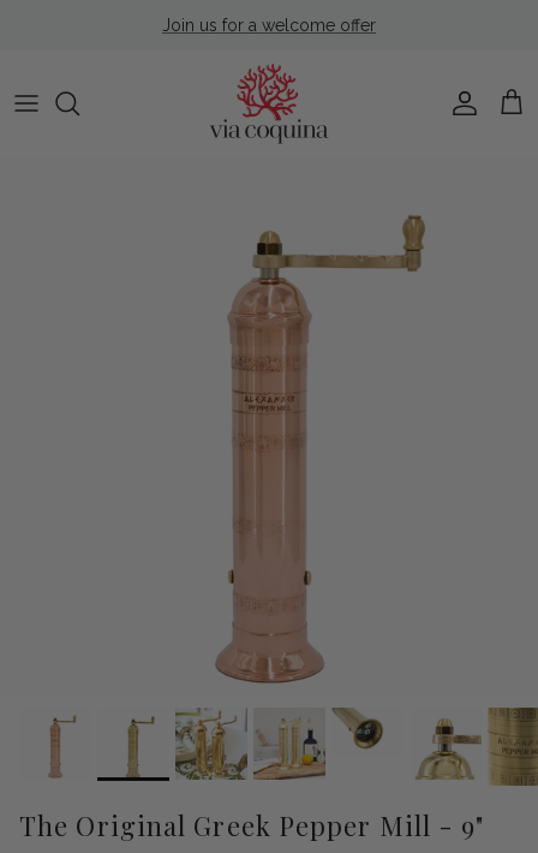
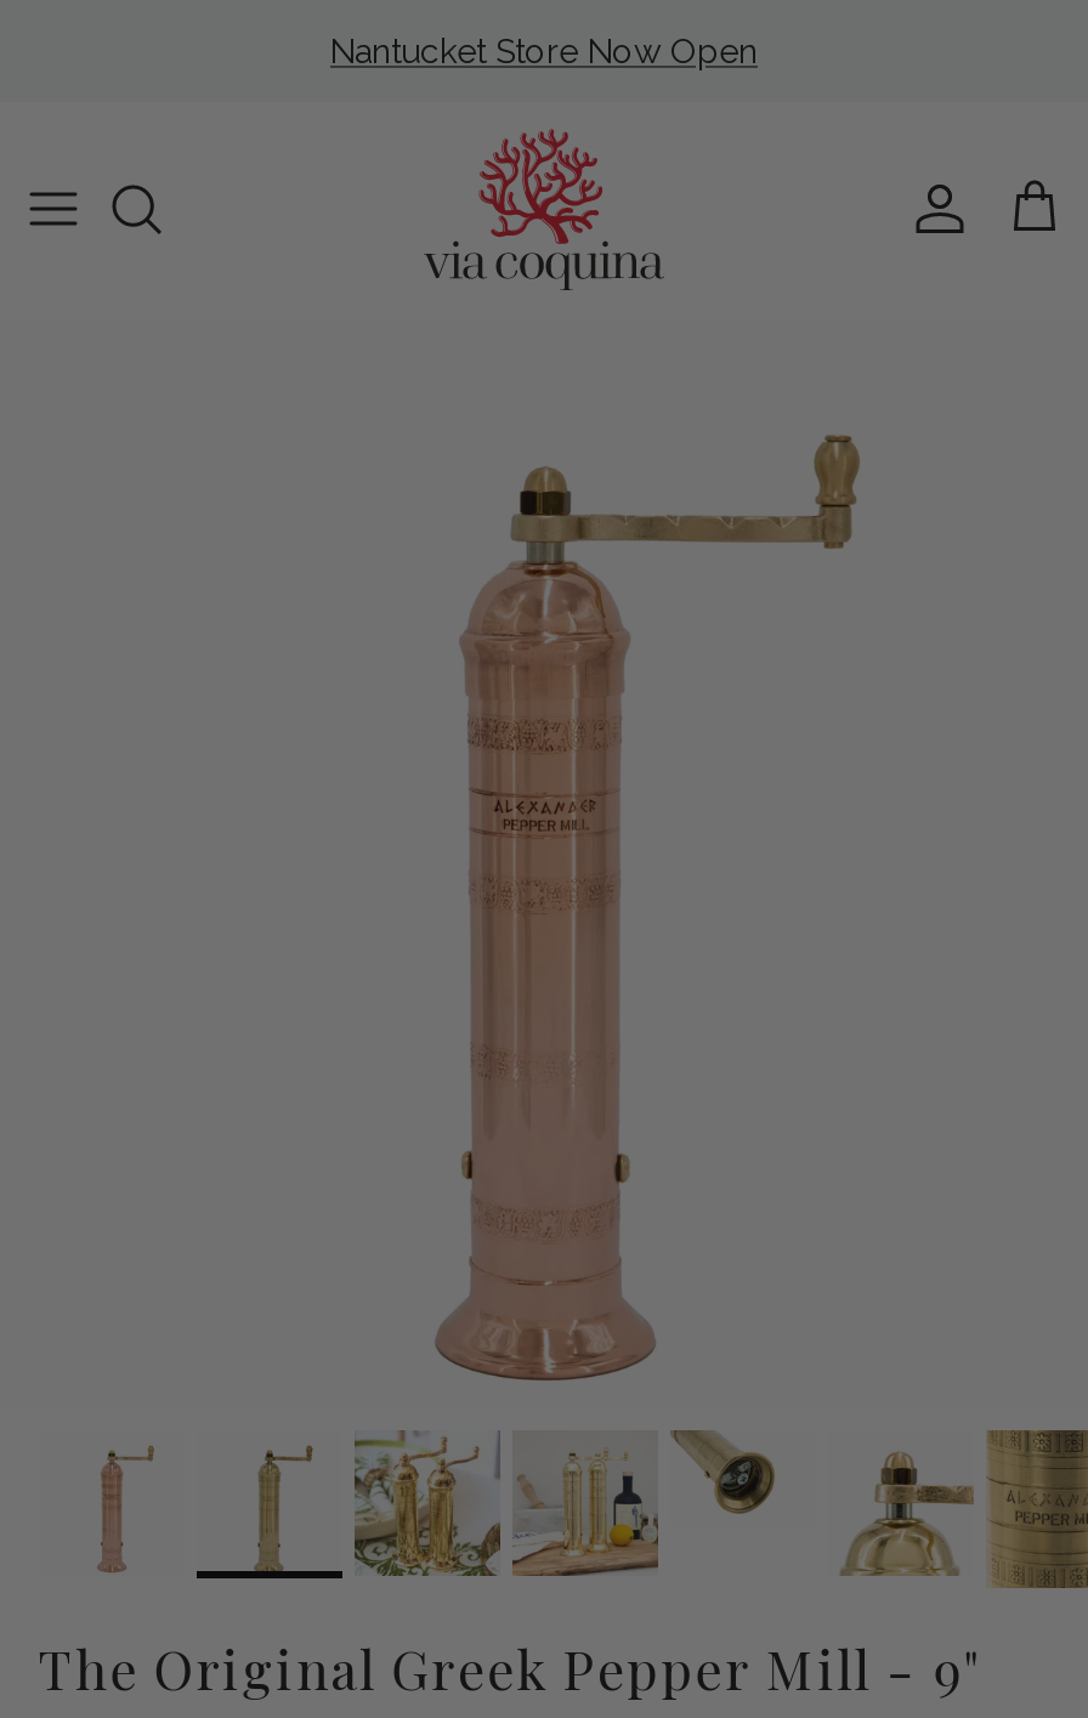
[162,16,376,35] Join us for a welcome offer -> [330,32,758,70] Nantucket Store Now Open

